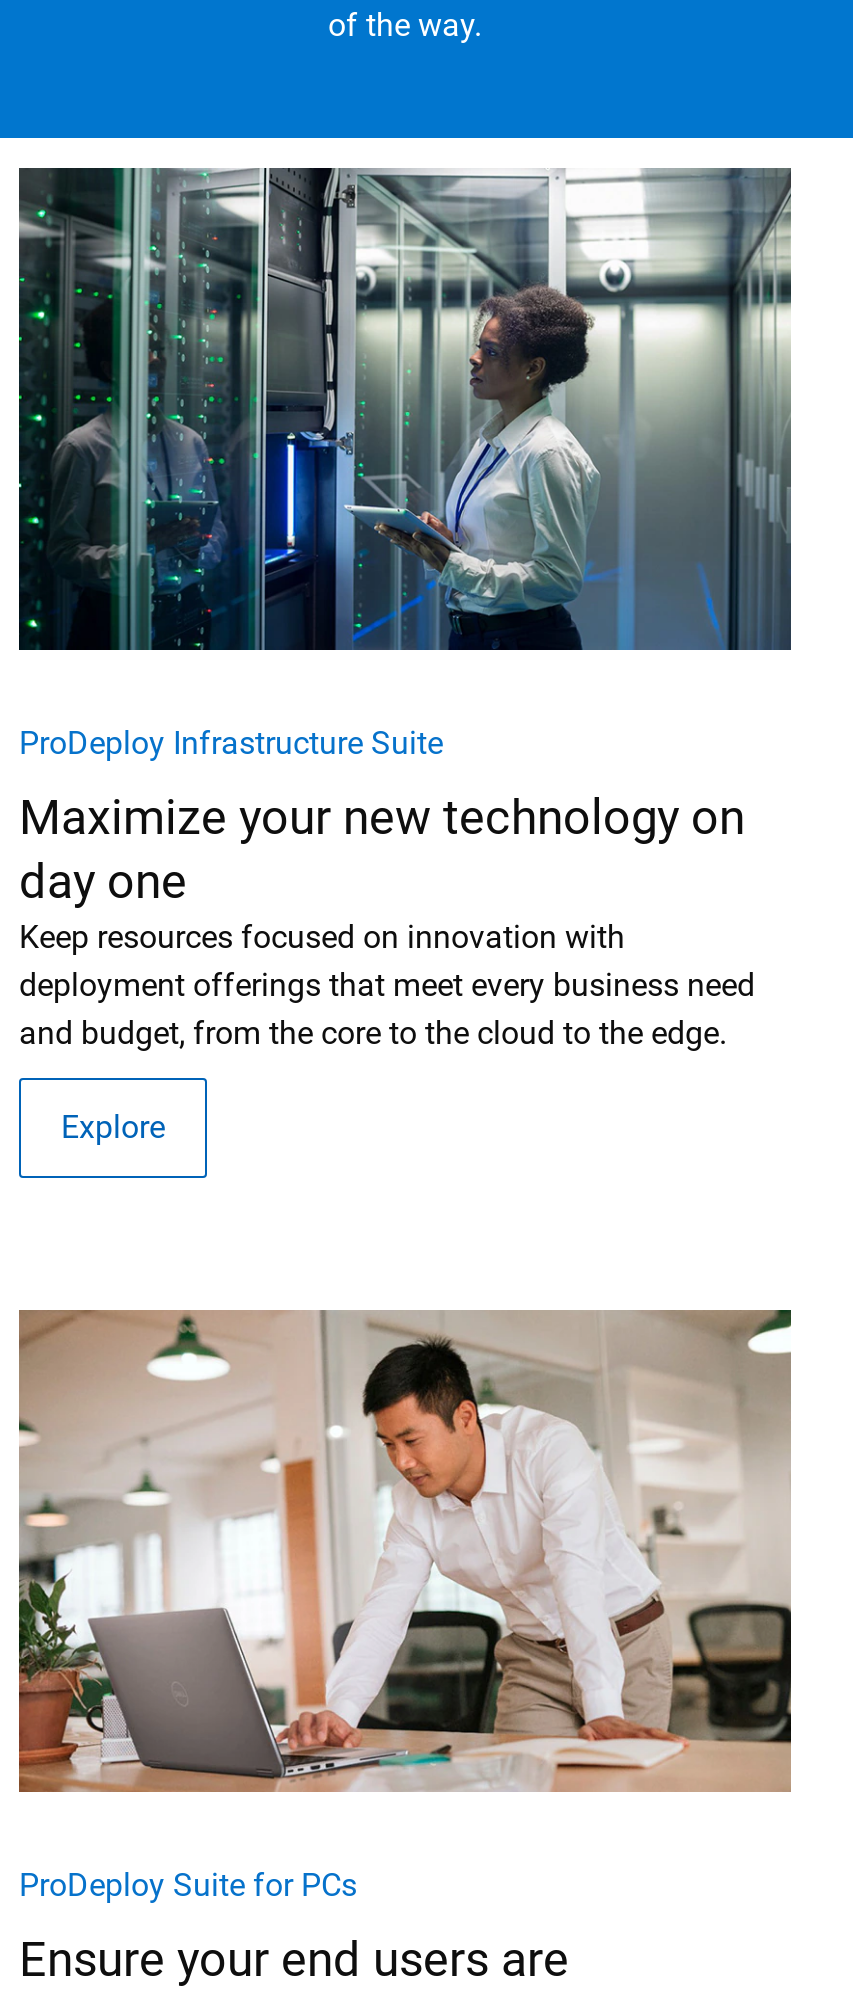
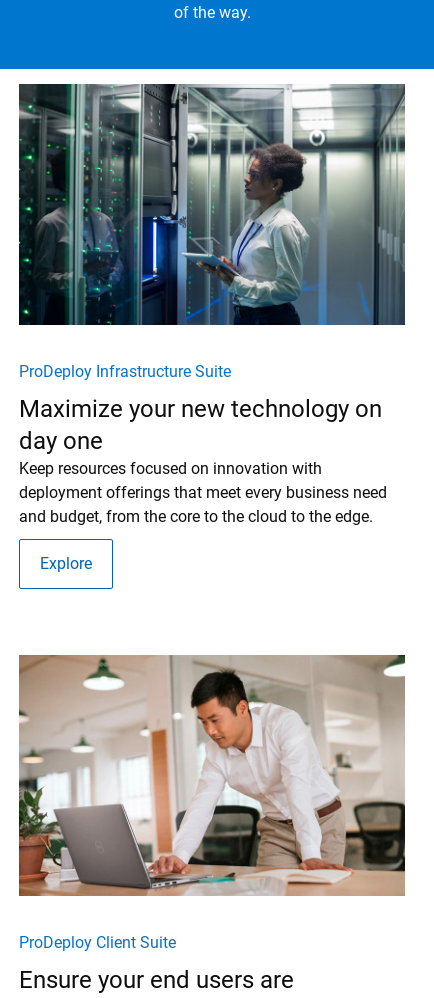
[19,1867,357,1905] ProDeploy Suite for PCs -> [19,933,176,952] ProDeploy Client Suite

